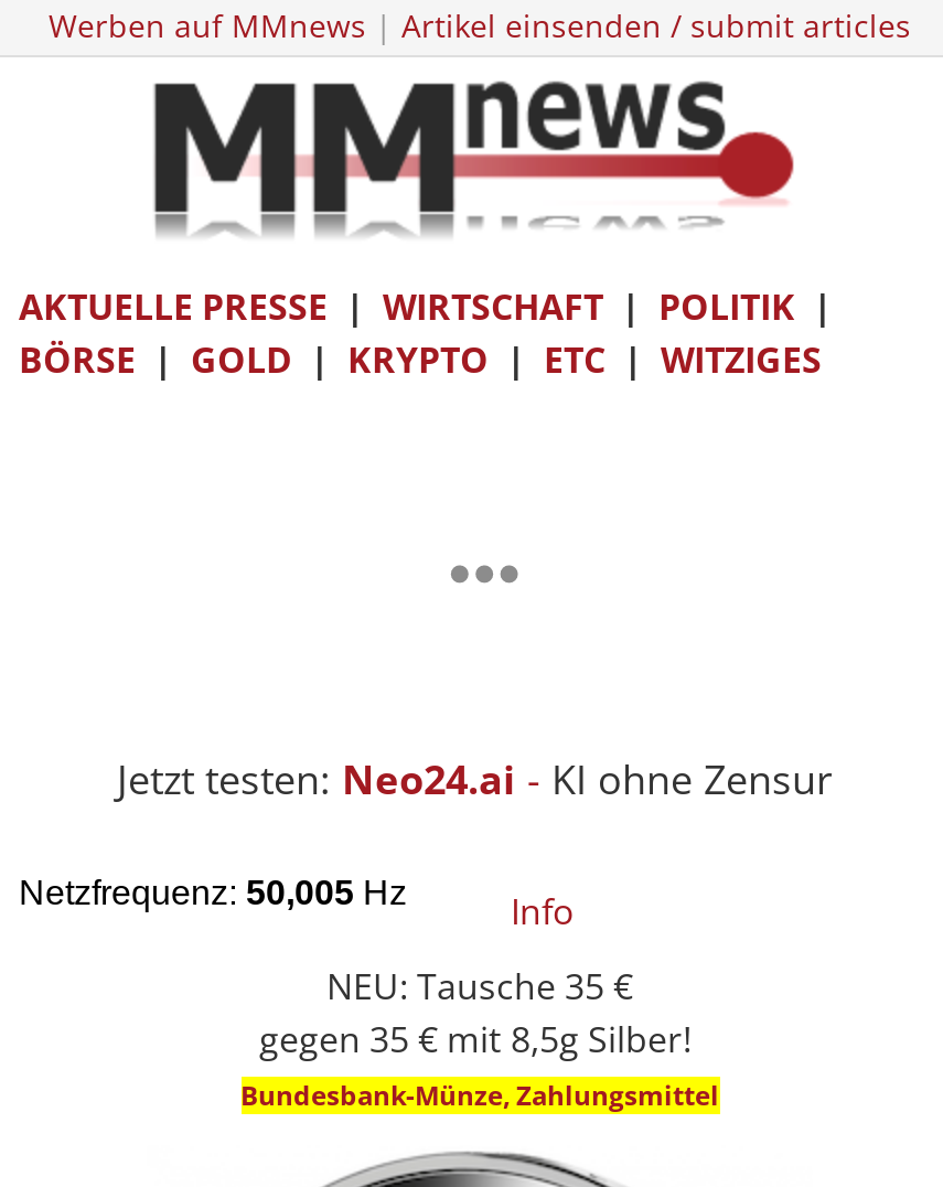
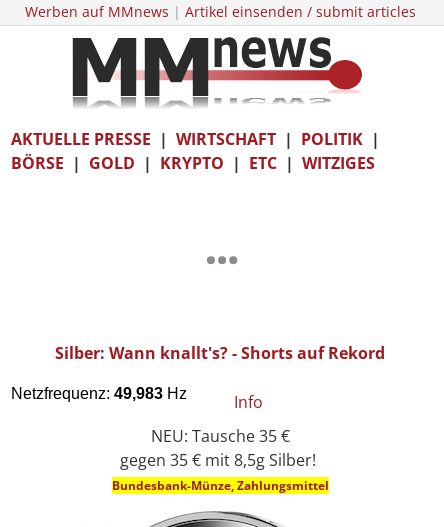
[117,752,843,805] Jetzt testen: Neo24.ai - KI ohne Zensur -> [55,342,385,364] Silber: Wann knallt's? - Shorts auf Rekord

